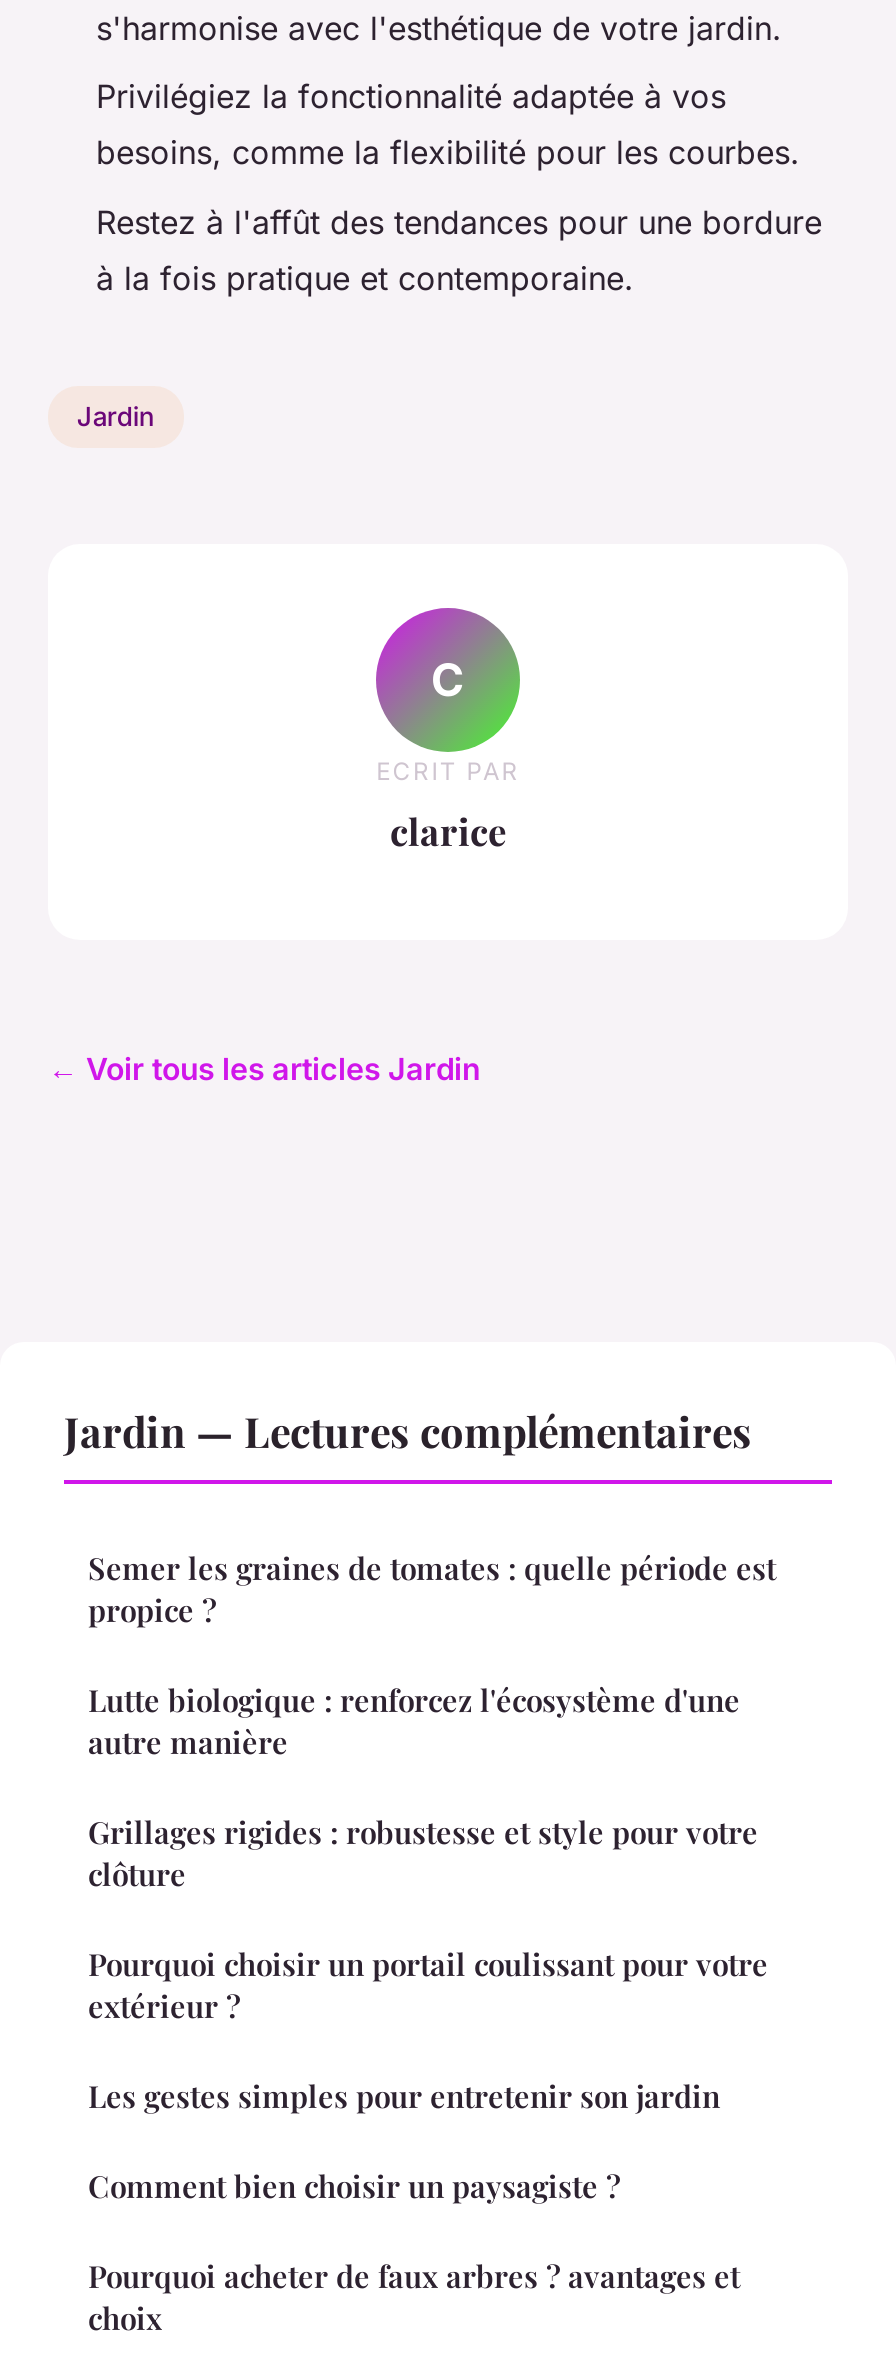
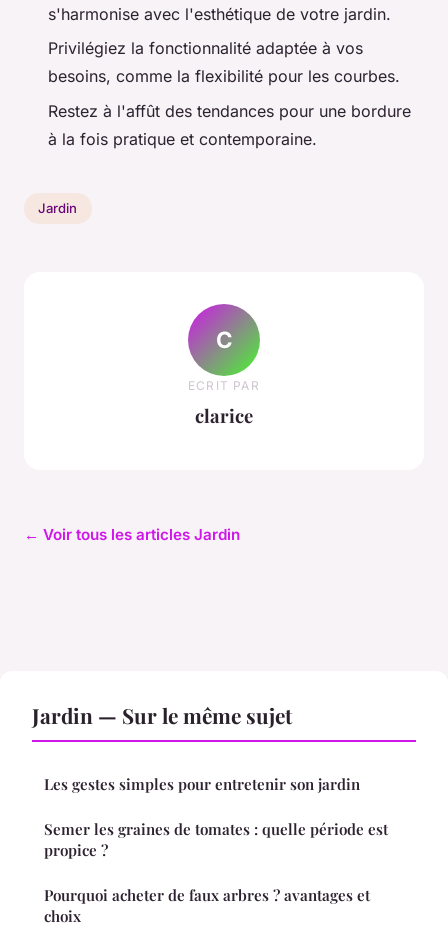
[64,1401,752,1457] Jardin — Lectures complémentaires -> [32,700,292,728] Jardin — Sur le même sujet
moved [88,1547,776,1629] -> [44,818,388,859]: Semer les graines de tomates : quelle période est | propice ?
[88,1679,768,2205] Lutte biologique : renforcez l'écosystème d'une | autre manière | Grillages rigides : robustesse et style pour votre | clôture | Pourquoi choisir un portail coulissant pour votre | extérieur ? | Comment bien choisir un paysagiste ? -> none
moved [88,2075,720,2115] -> [44,773,360,793]: Les gestes simples pour entretenir son jardin

